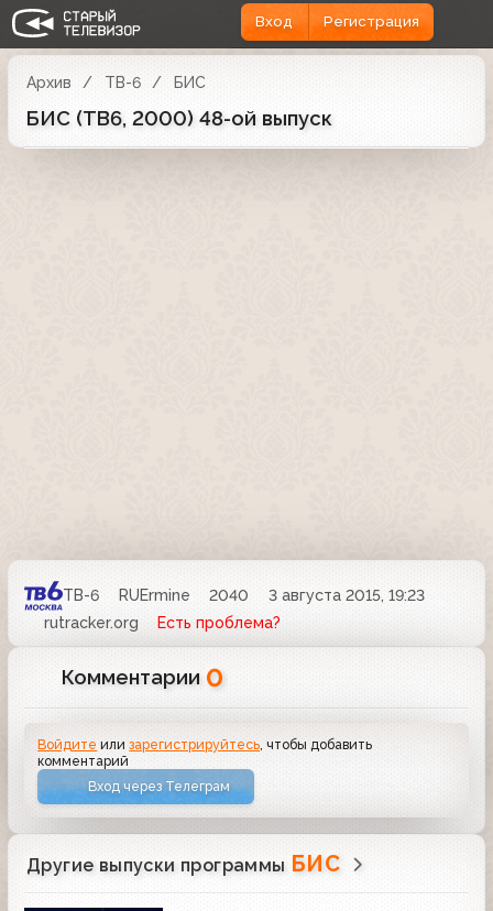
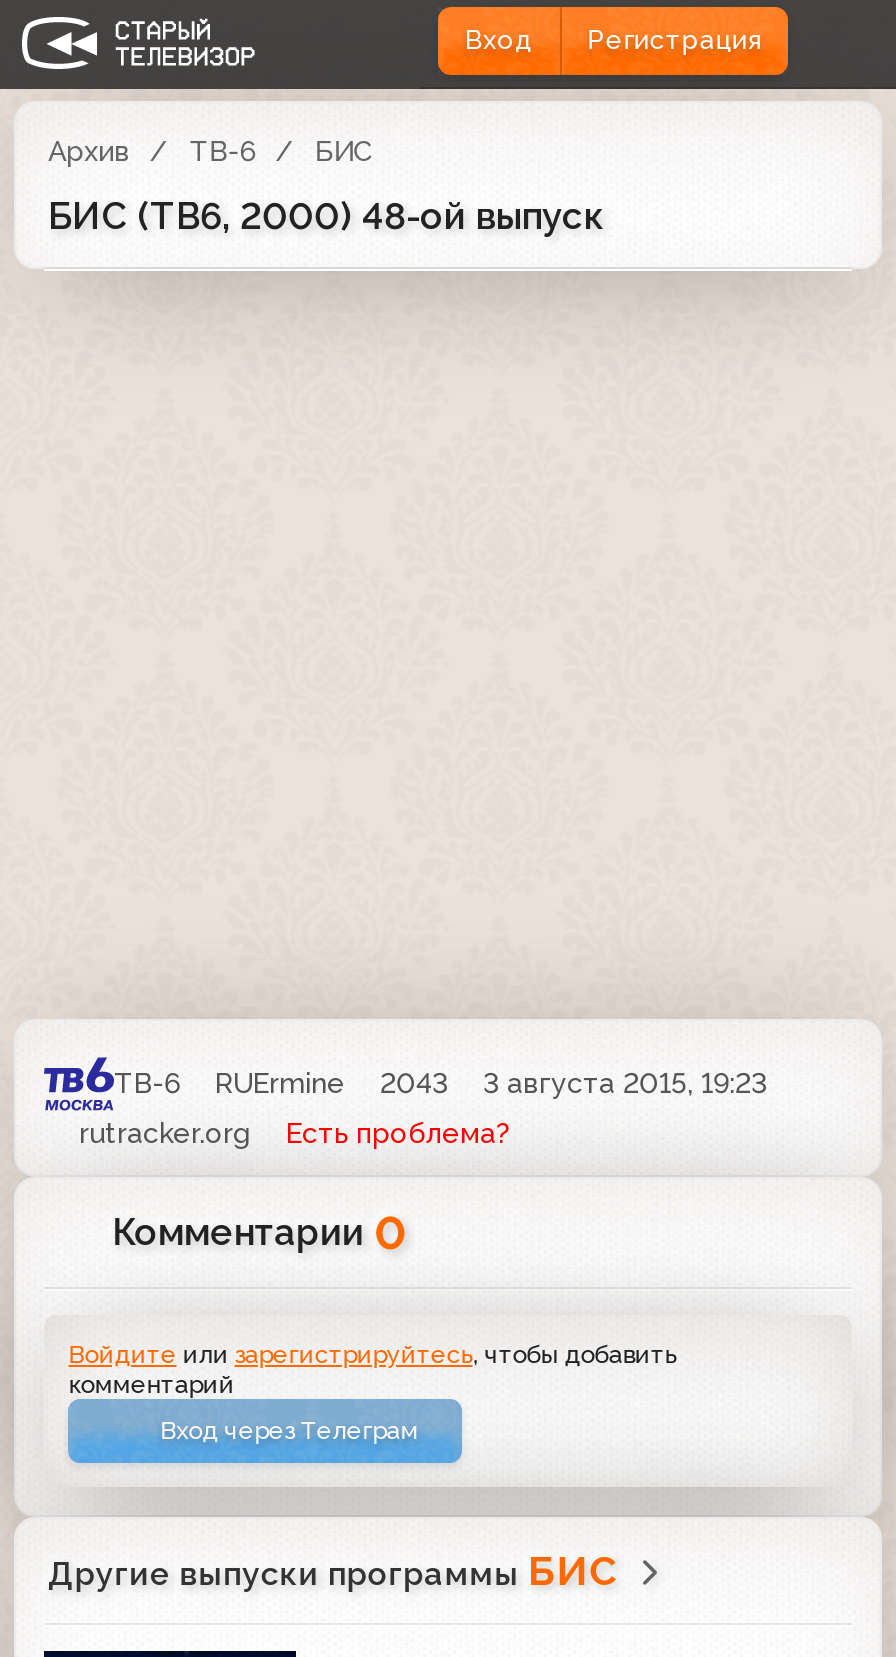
[209,587,249,604] 2040 -> [380,1067,448,1099] 2043

